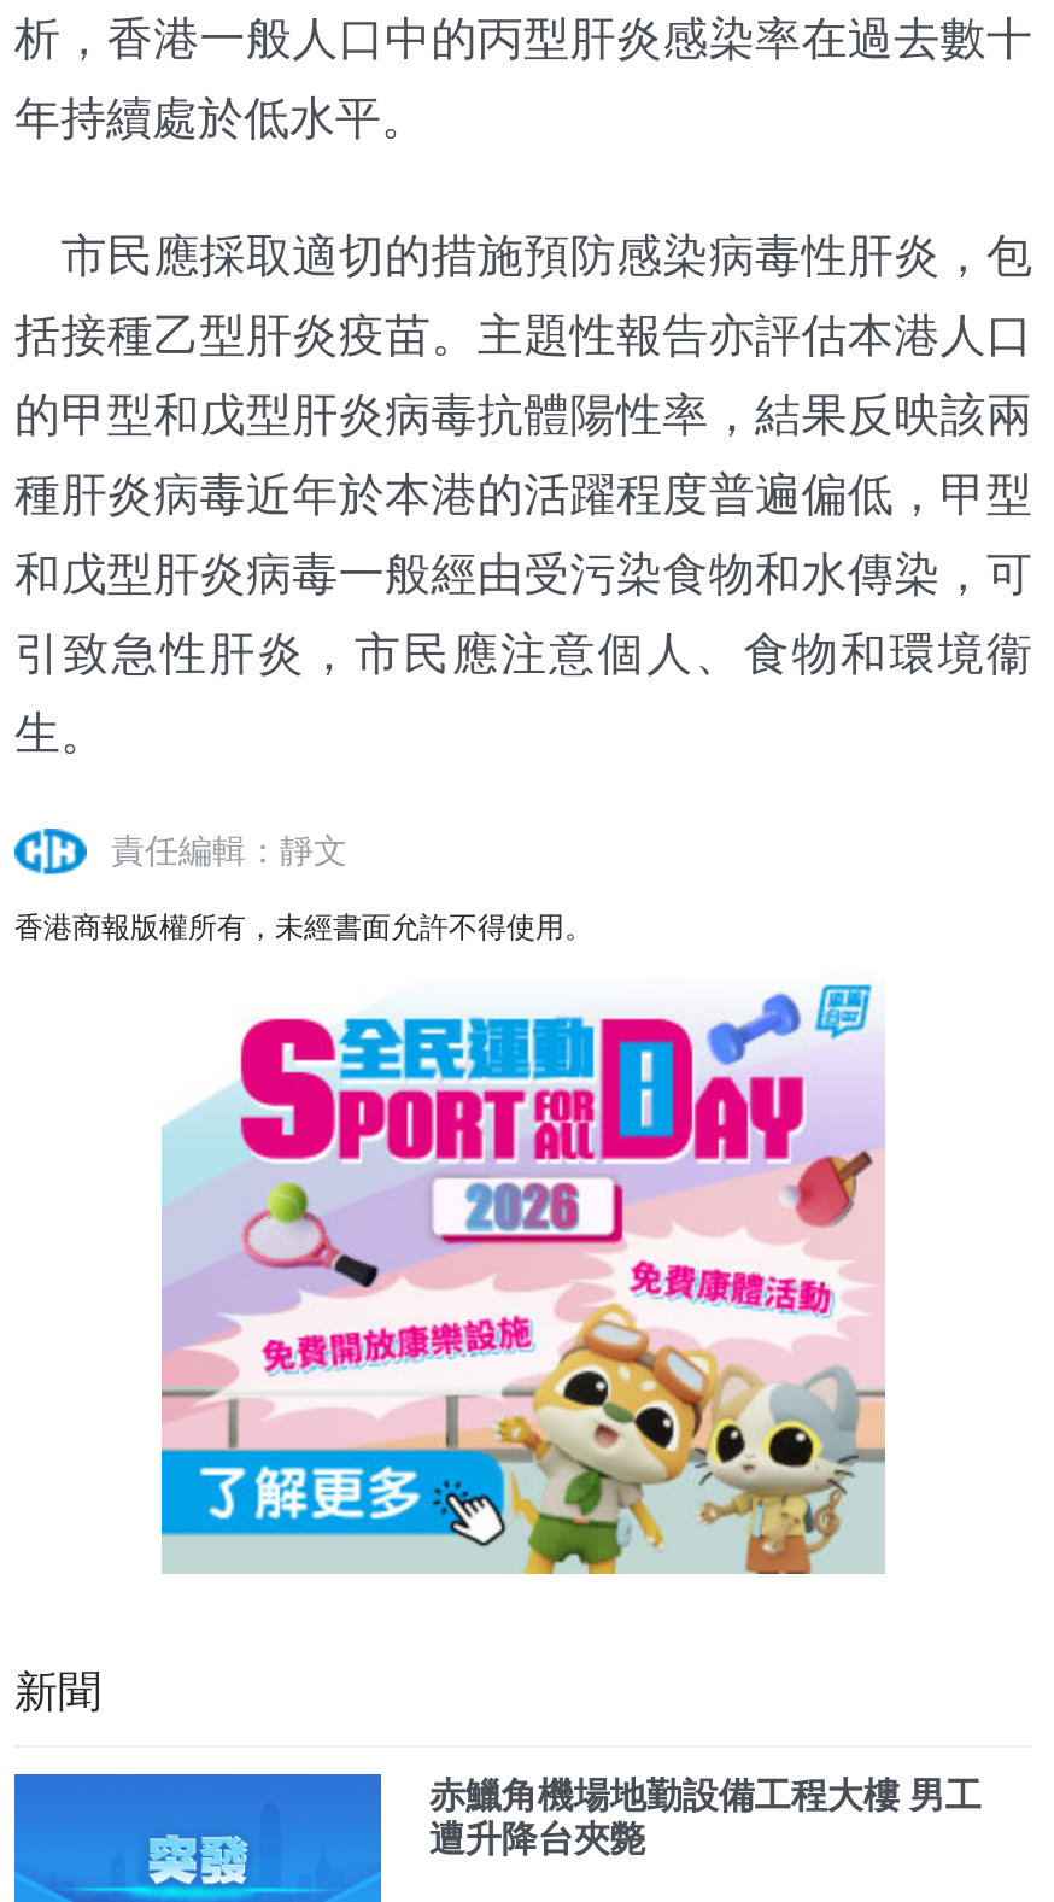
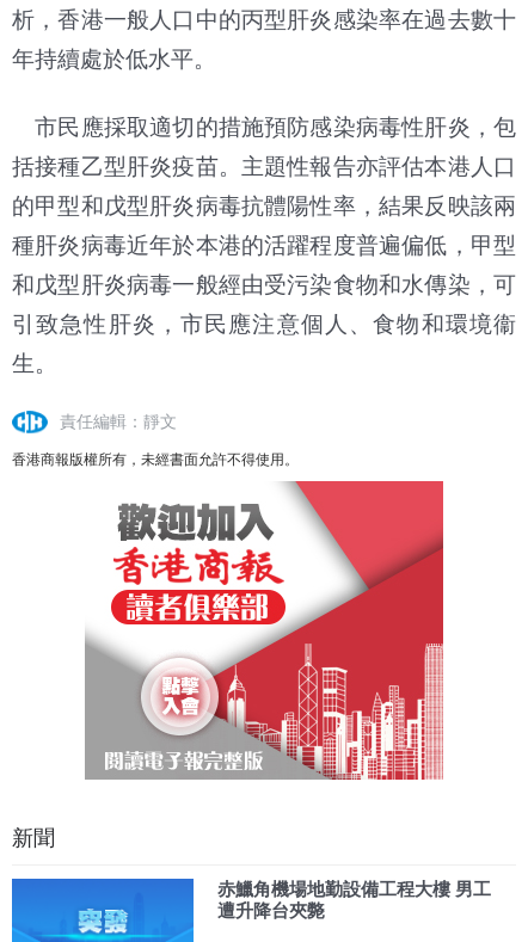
[159,971,885,1576] [image] -> [84,480,444,781] [image]

